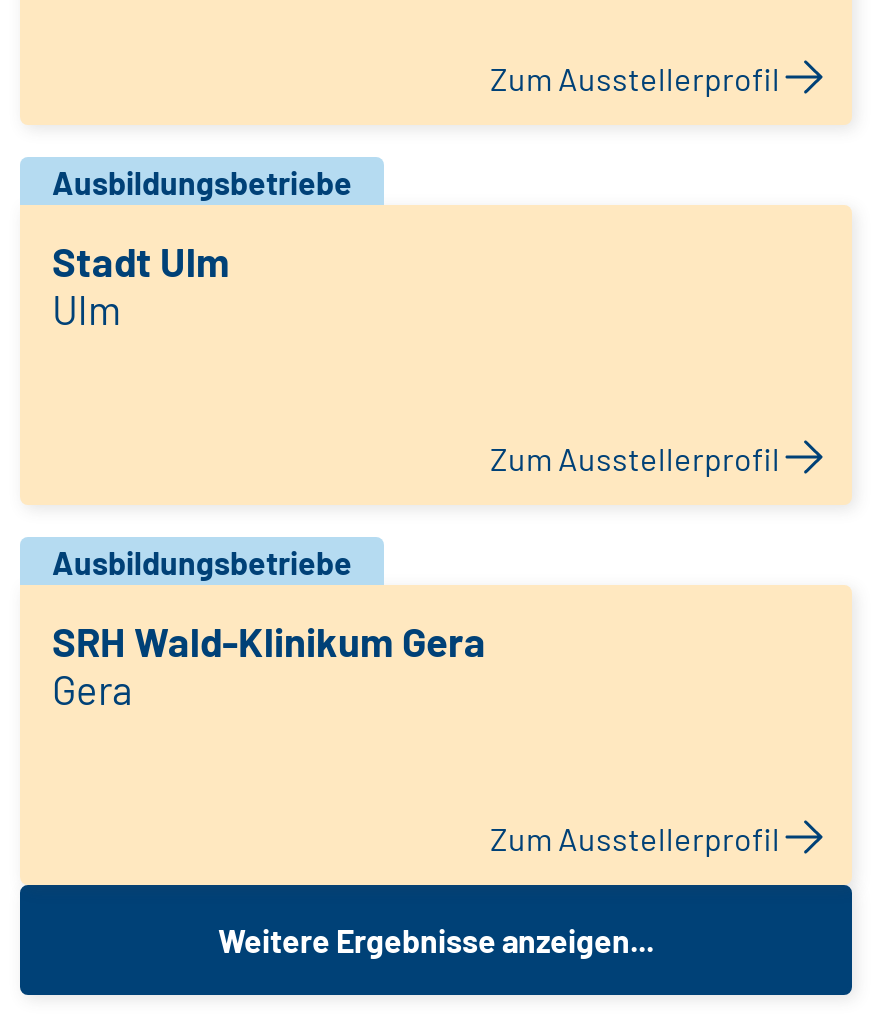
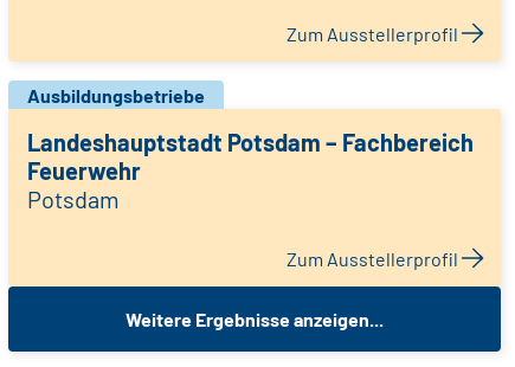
[52,237,780,713] Stadt Ulm | Ulm | Zum Ausstellerprofil | Ausbildungsbetriebe | SRH Wald-Klinikum Gera | Gera -> [27,128,474,213] Landeshauptstadt Potsdam – Fachbereich | Feuerwehr | Potsdam

